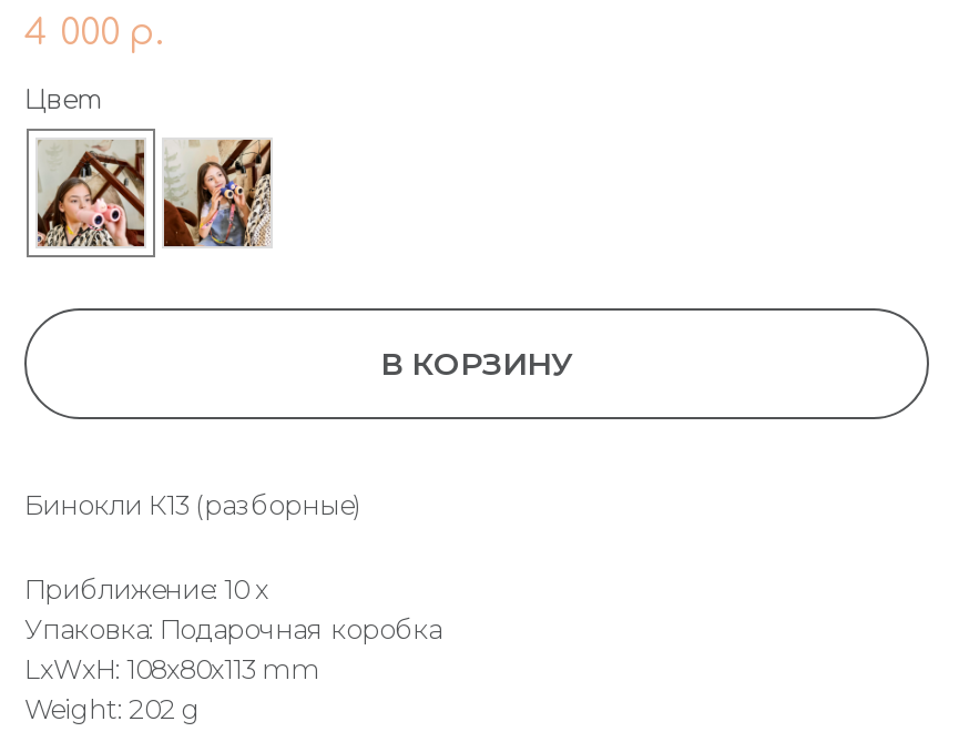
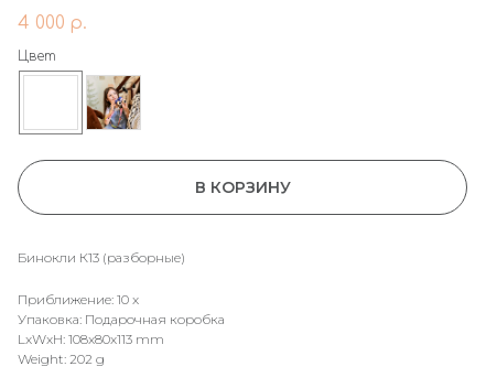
[35,138,146,248] [image] -> none

